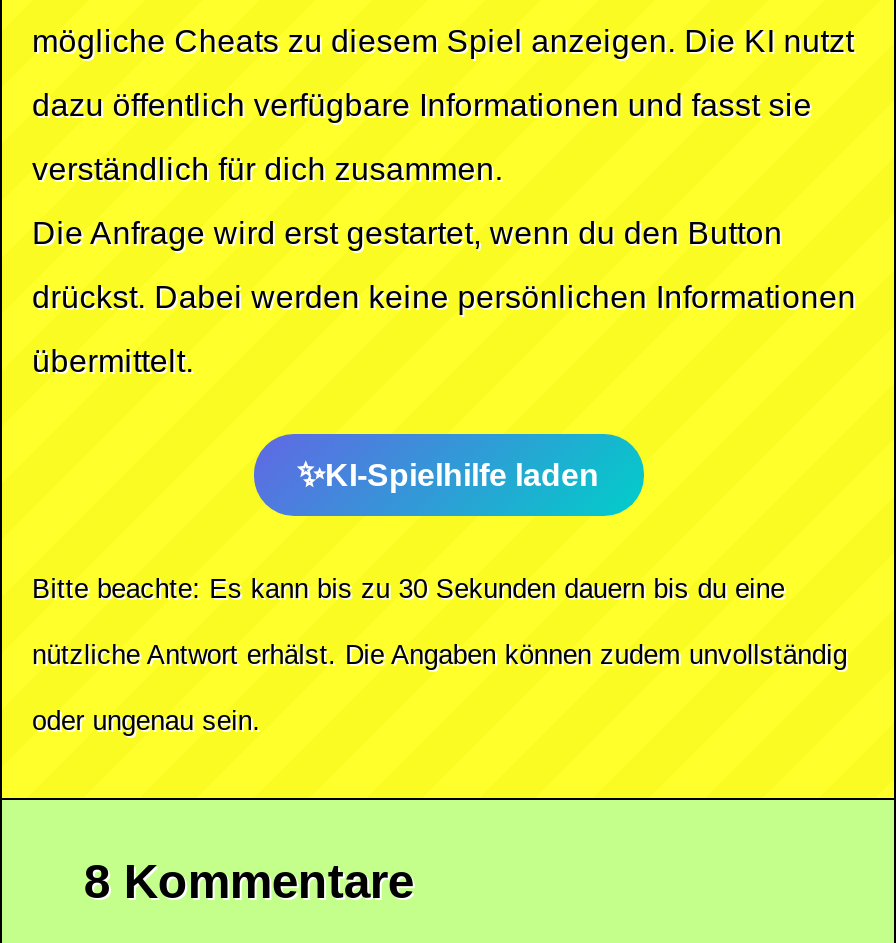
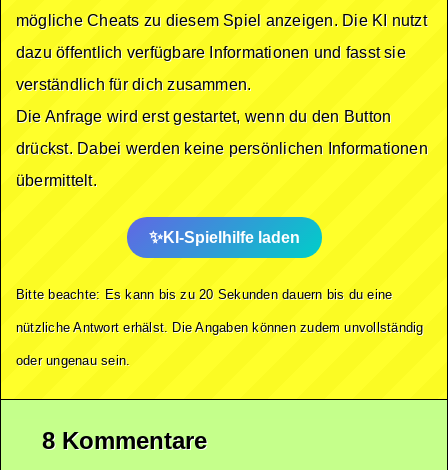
[32,574,785,604] Bitte beachte: Es kann bis zu 30 Sekunden dauern bis du eine -> [16,287,392,302] Bitte beachte: Es kann bis zu 20 Sekunden dauern bis du eine

